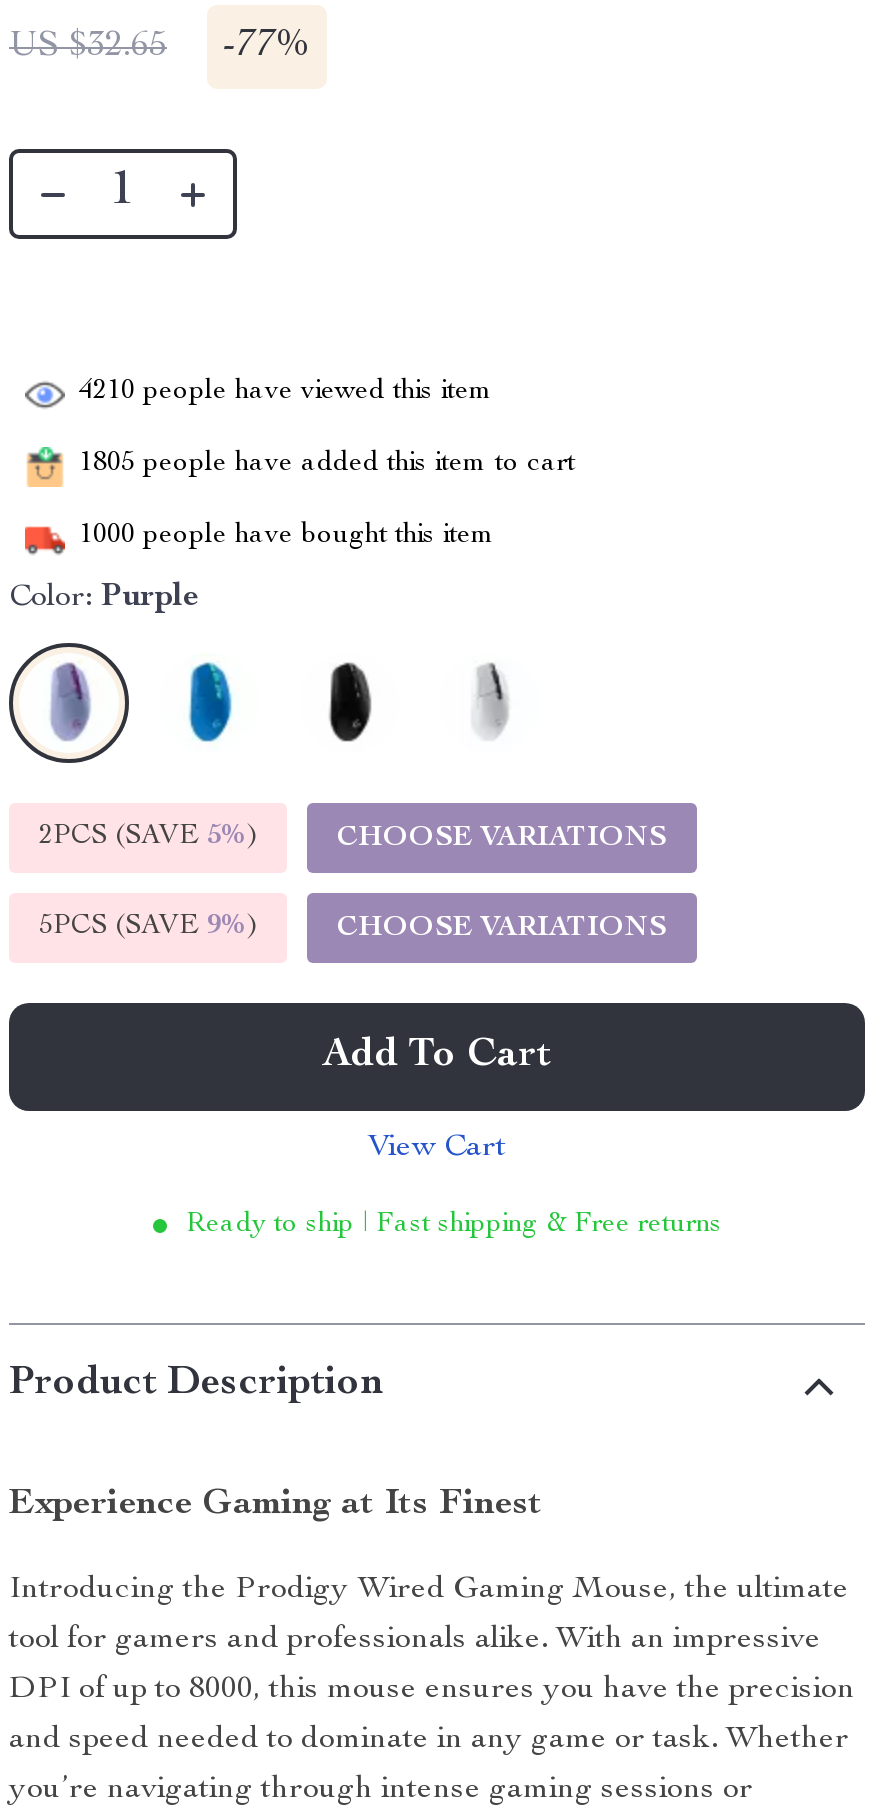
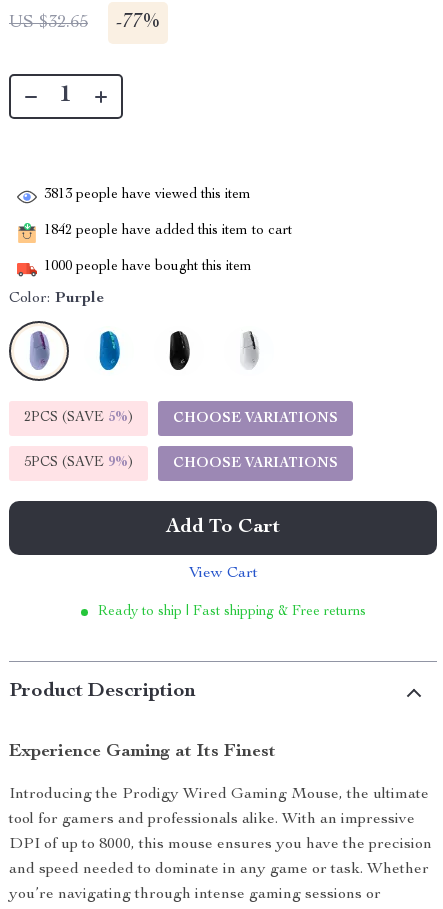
[79,378,493,406] 4210 people have viewed this item -> [44,188,251,202] 3813 people have viewed this item
[79,450,575,478] 1805 people have added this item to cart -> [44,224,292,238] 1842 people have added this item to cart

